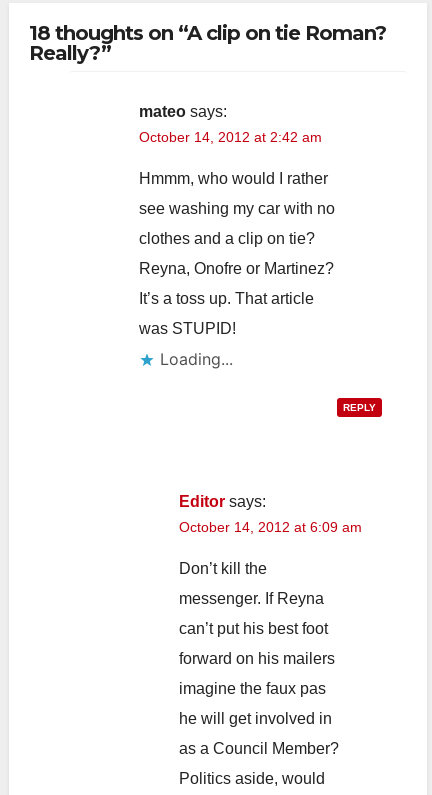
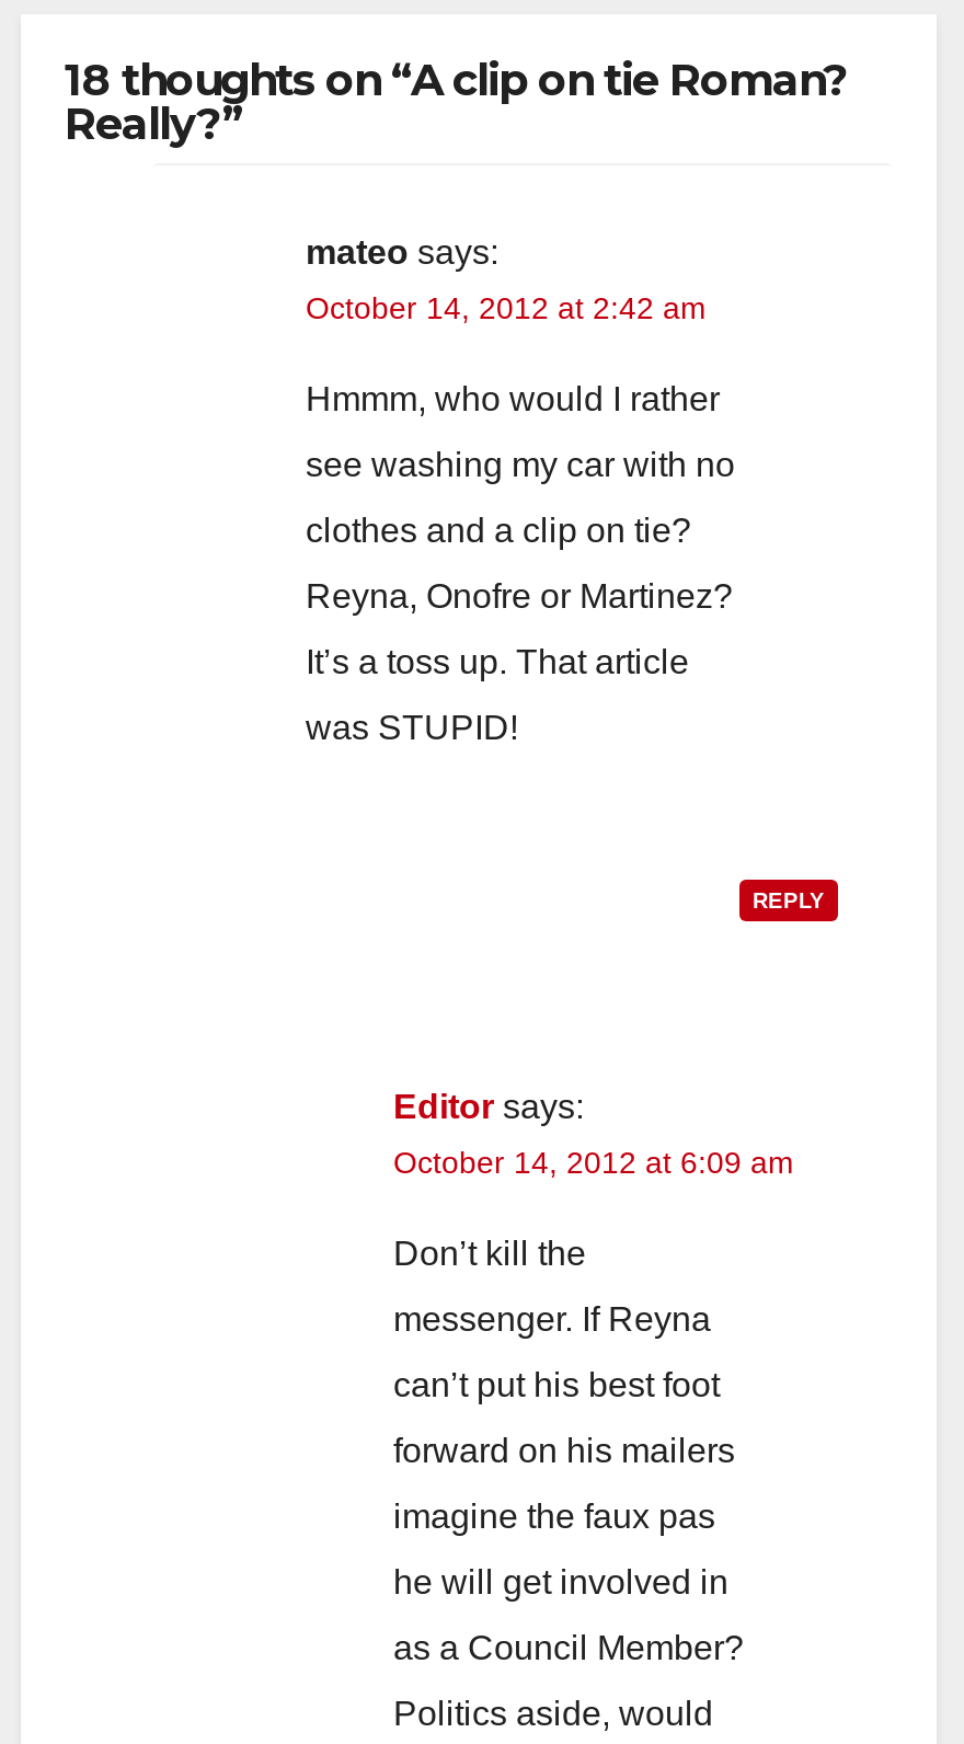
[160,349,233,369] Loading... -> none

